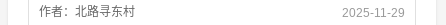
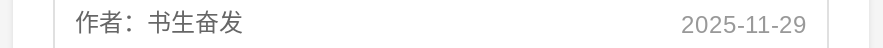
[39,5,135,19] 作者：北路寻东村 -> [75,9,243,37] 作者：书生奋发

